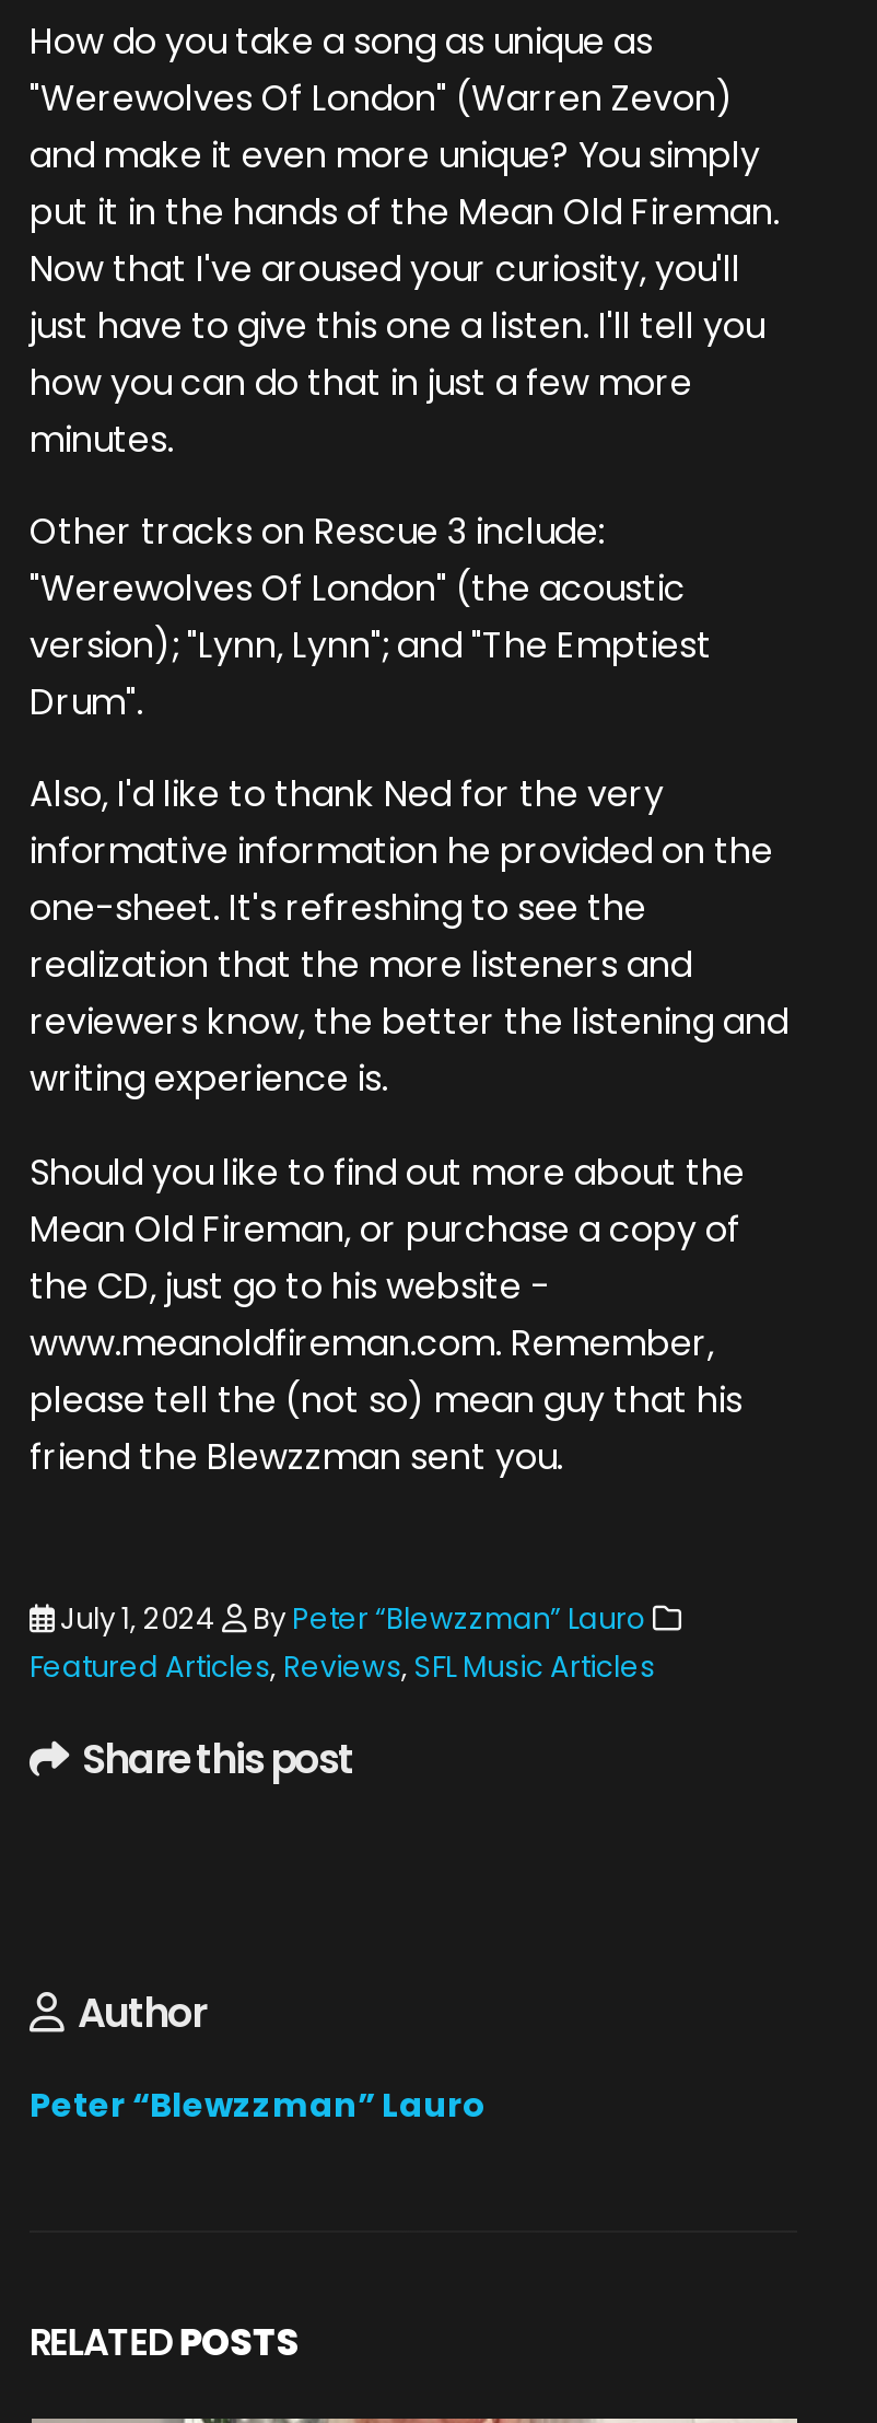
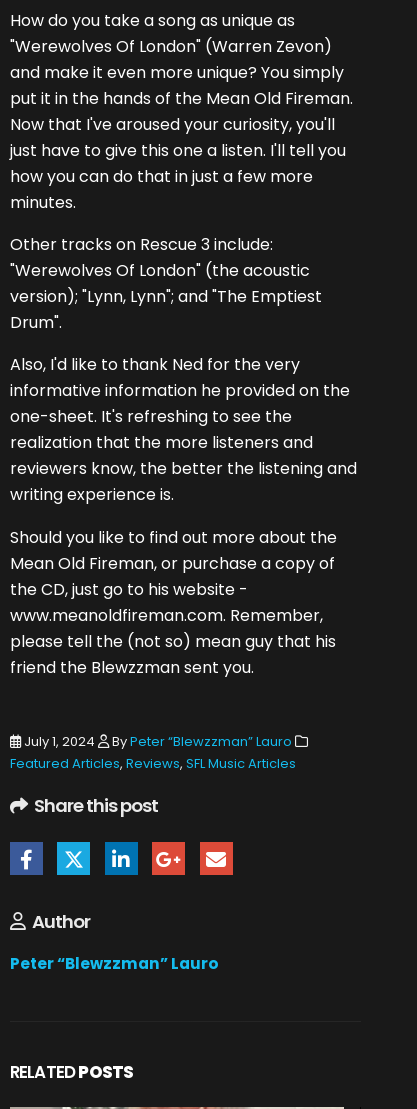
none -> [9,841,44,876] [image]
none -> [56,841,91,876] [image]
none -> [104,841,139,876] [image]
none -> [151,841,186,876] [image]
none -> [199,841,234,876] [image]

